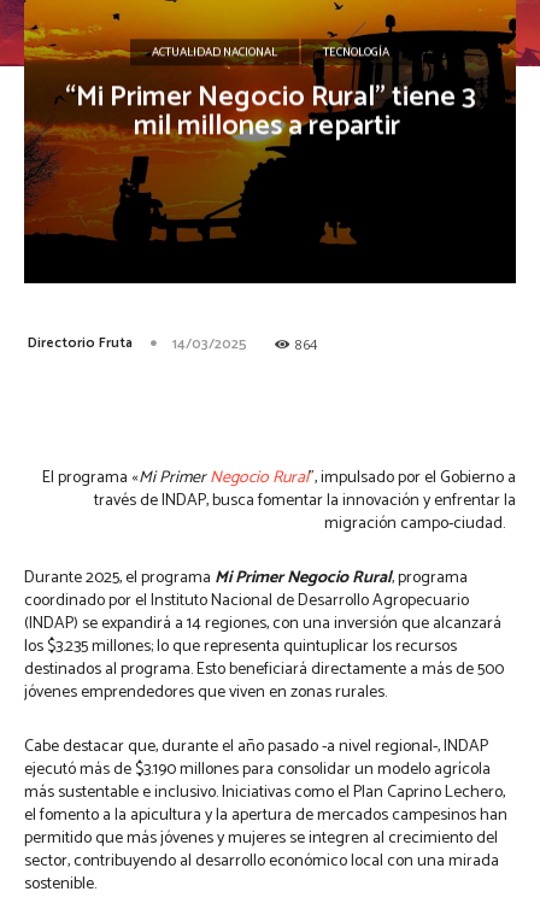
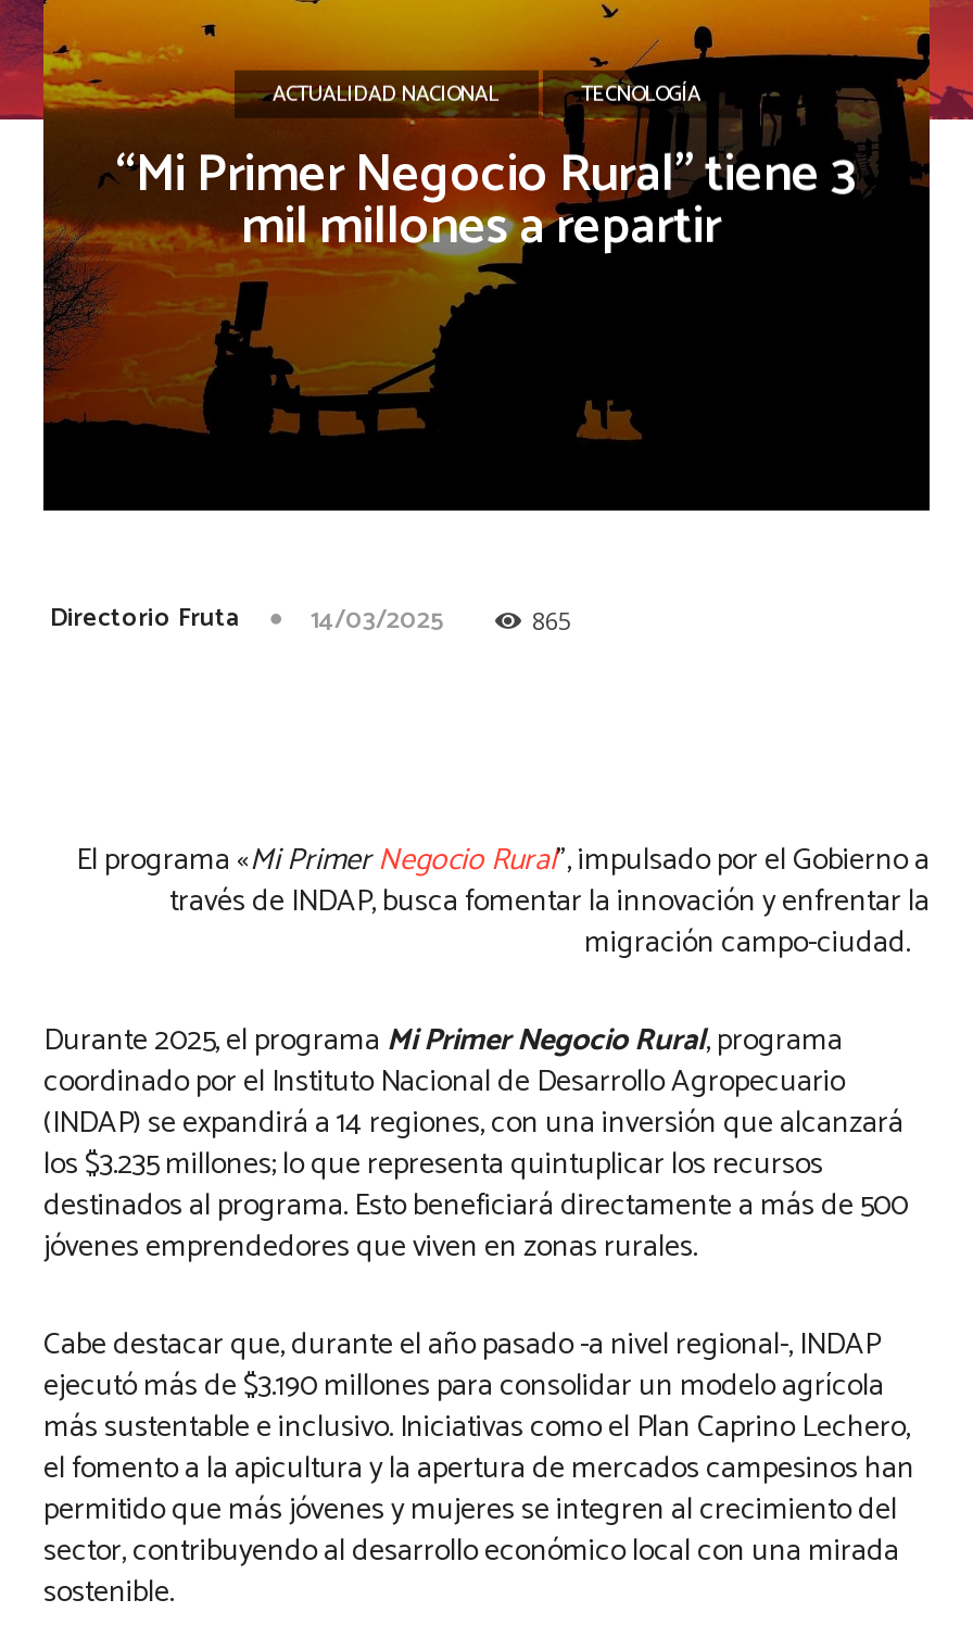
[295,335,317,353] 864 -> [532,604,571,637] 865

